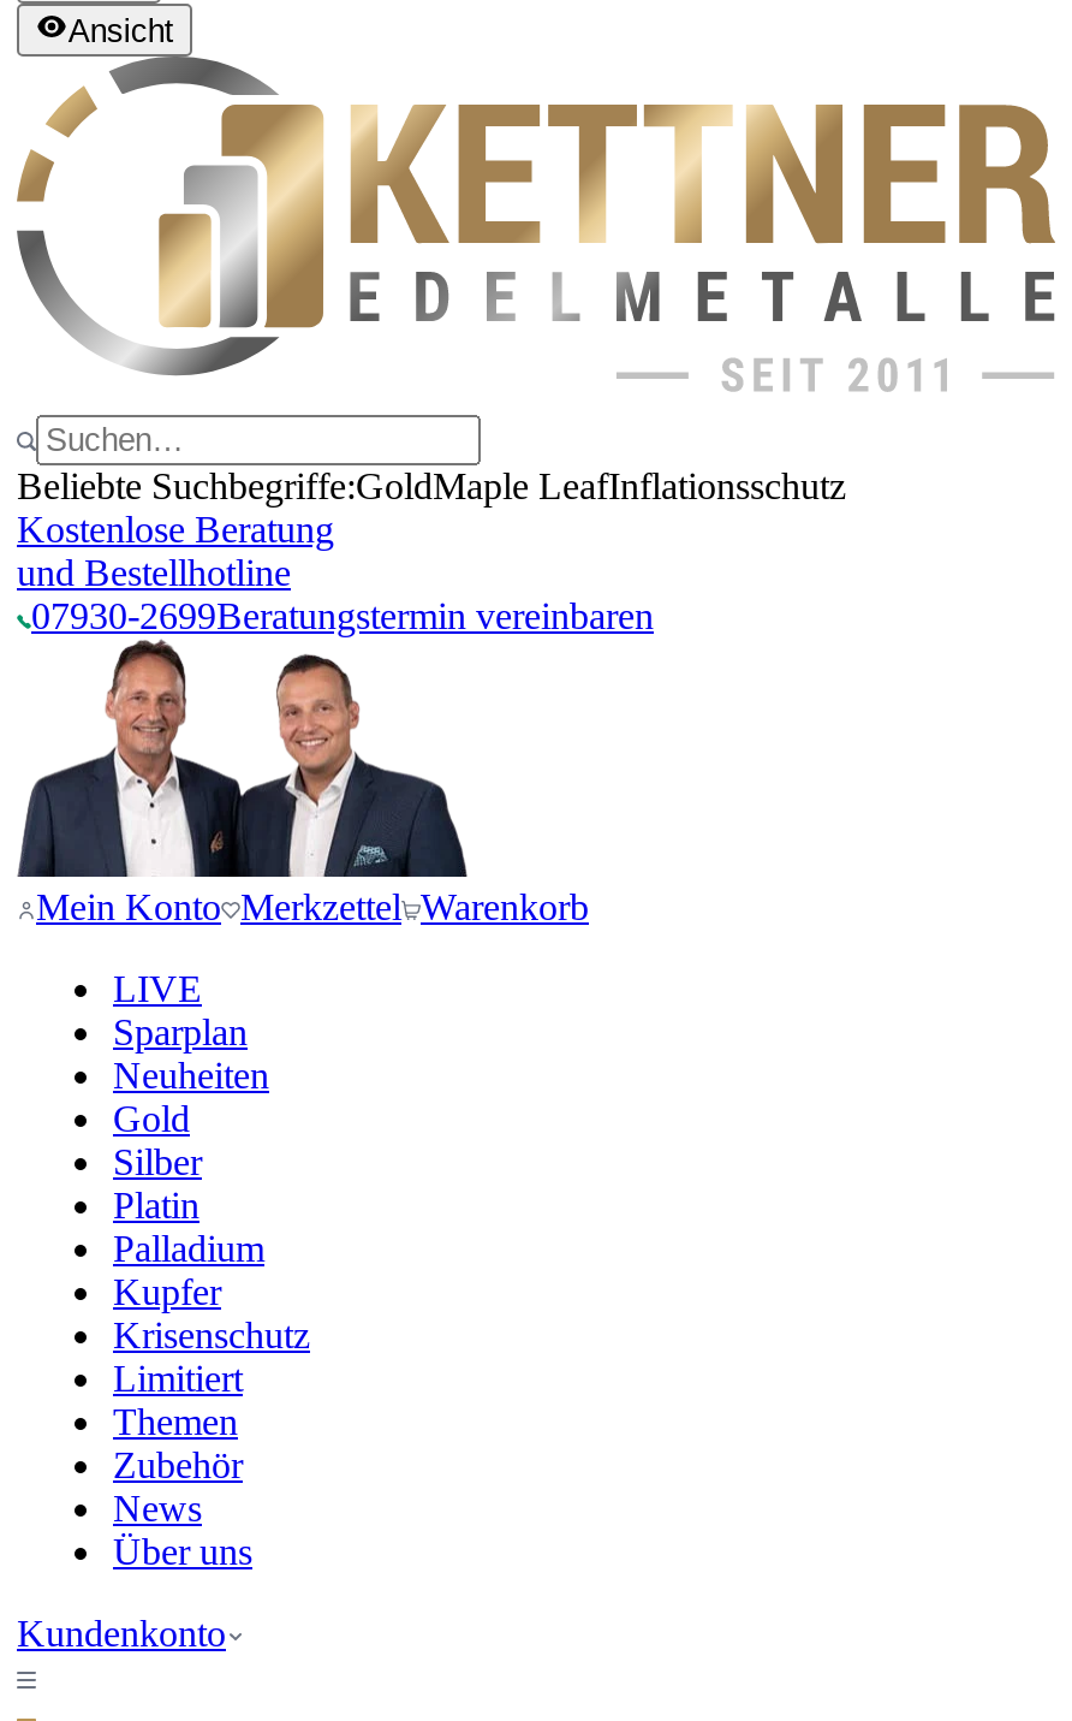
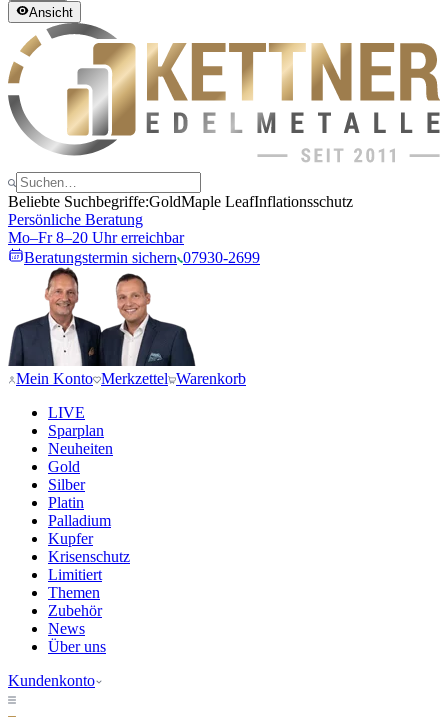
[17,507,654,635] Kostenlose Beratung | und Bestellhotline | 07930-2699Beratungstermin vereinbaren -> [8,211,260,266] Persönliche Beratung | Mo–Fr 8–20 Uhr erreichbar | Beratungstermin sichern 07930-2699

